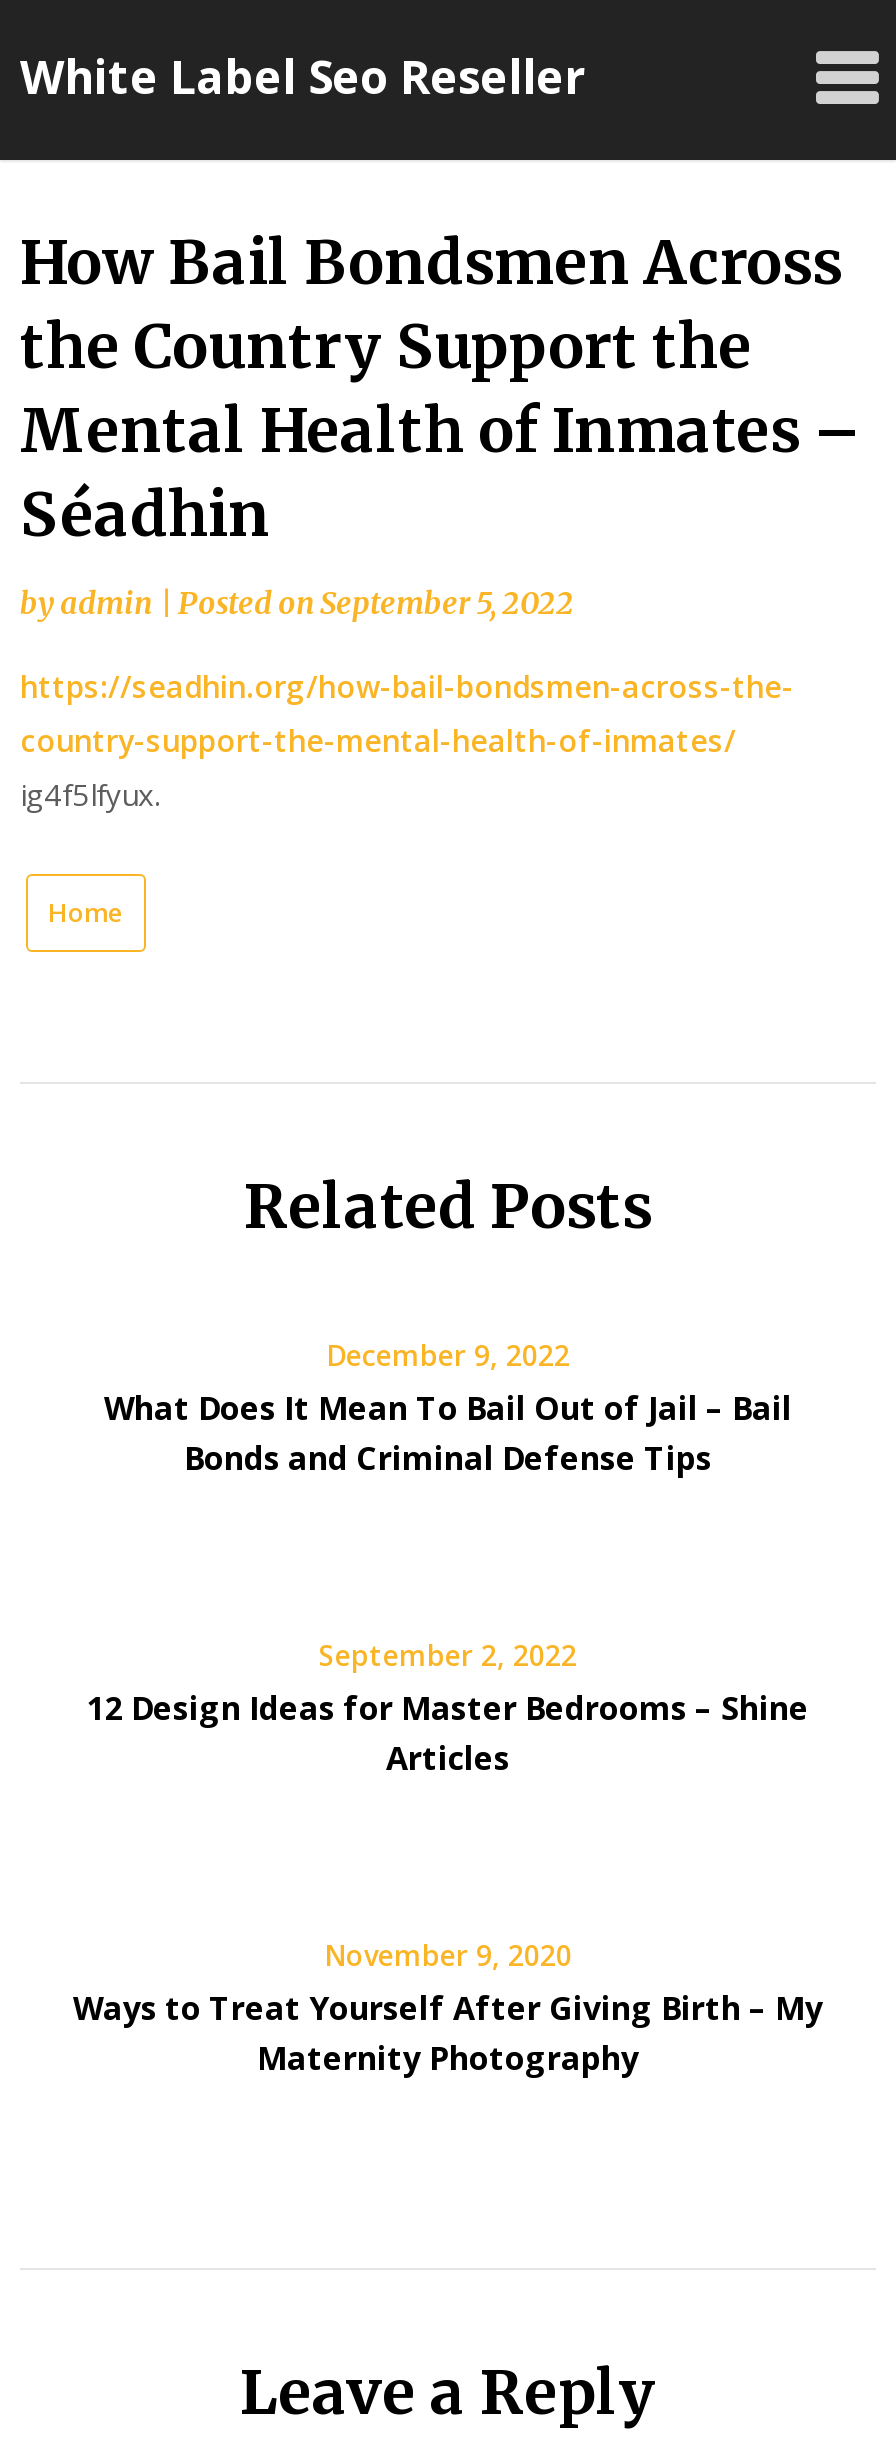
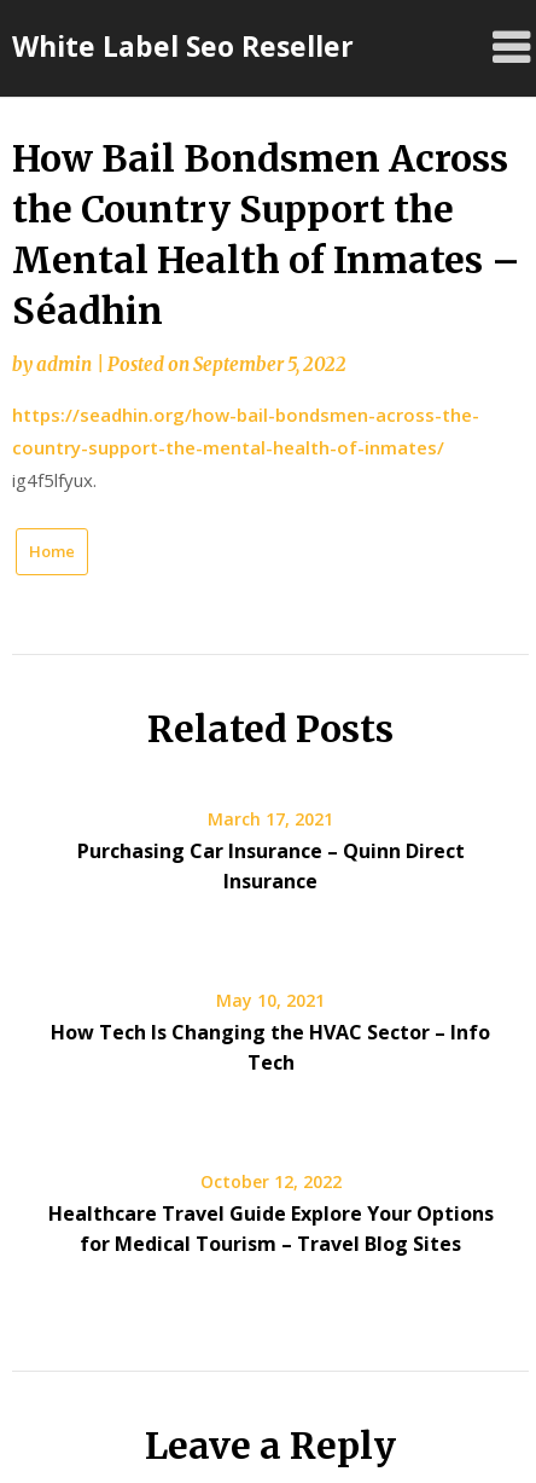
[104,1336,792,1480] December 9, 2022 | What Does It Mean To Bail Out of Jail – Bail | Bonds and Criminal Defense Tips -> [77,807,464,894] March 17, 2021 | Purchasing Car Insurance – Quinn Direct | Insurance
[87,1636,809,1780] September 2, 2022 | 12 Design Ideas for Master Bedrooms – Shine | Articles -> [51,989,490,1076] May 10, 2021 | How Tech Is Changing the HVAC Sector – Info | Tech
[73,1936,823,2080] November 9, 2020 | Ways to Treat Yourself After Giving Birth – My | Maternity Photography -> [48,1170,493,1257] October 12, 2022 | Healthcare Travel Guide Explore Your Options | for Medical Tourism – Travel Blog Sites

